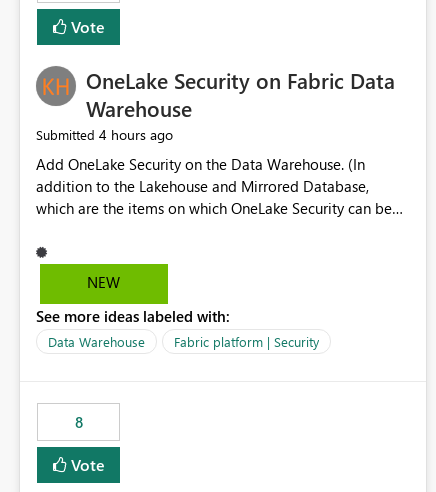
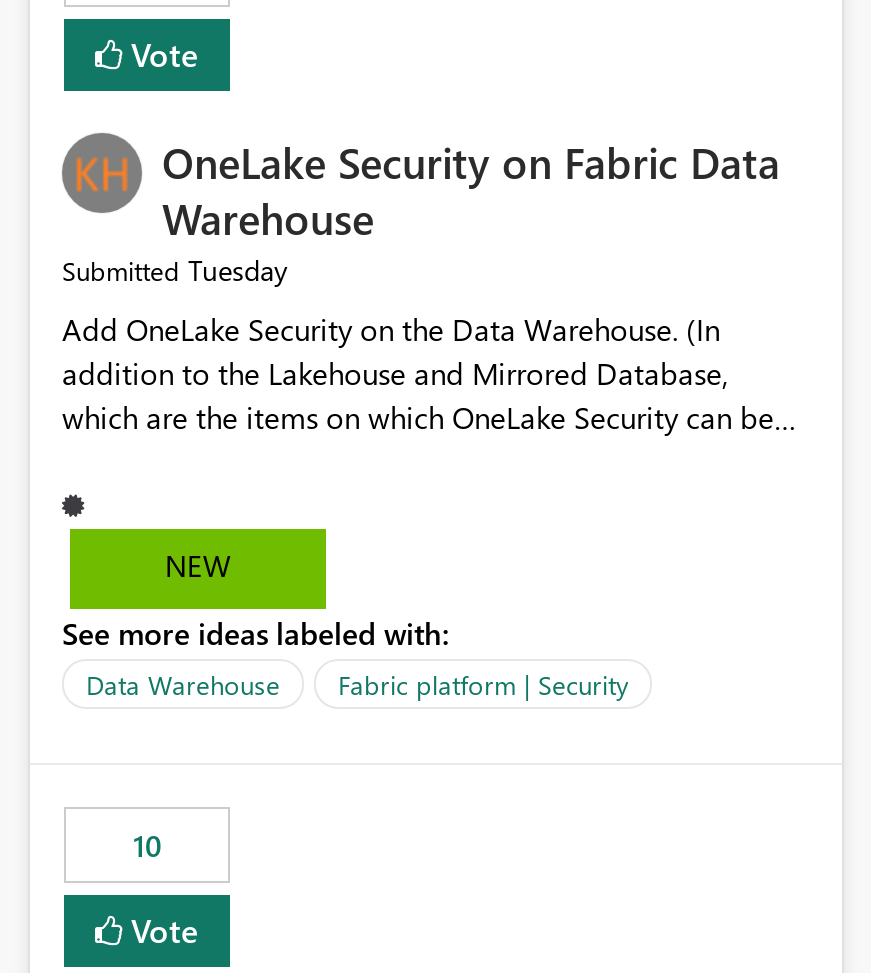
[36,125,173,144] Submitted 4 hours ago -> [62,252,288,290] Submitted Tuesday
[74,412,82,432] 8 -> [133,826,161,866] 10

